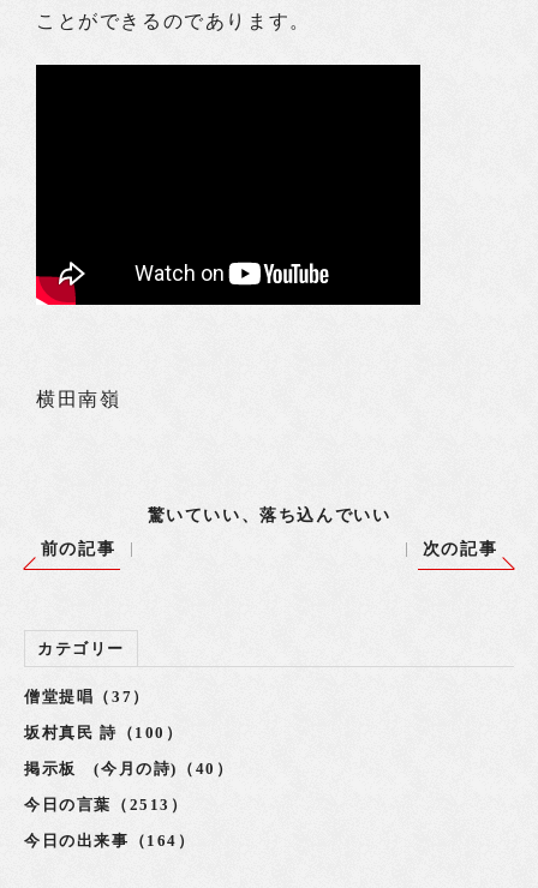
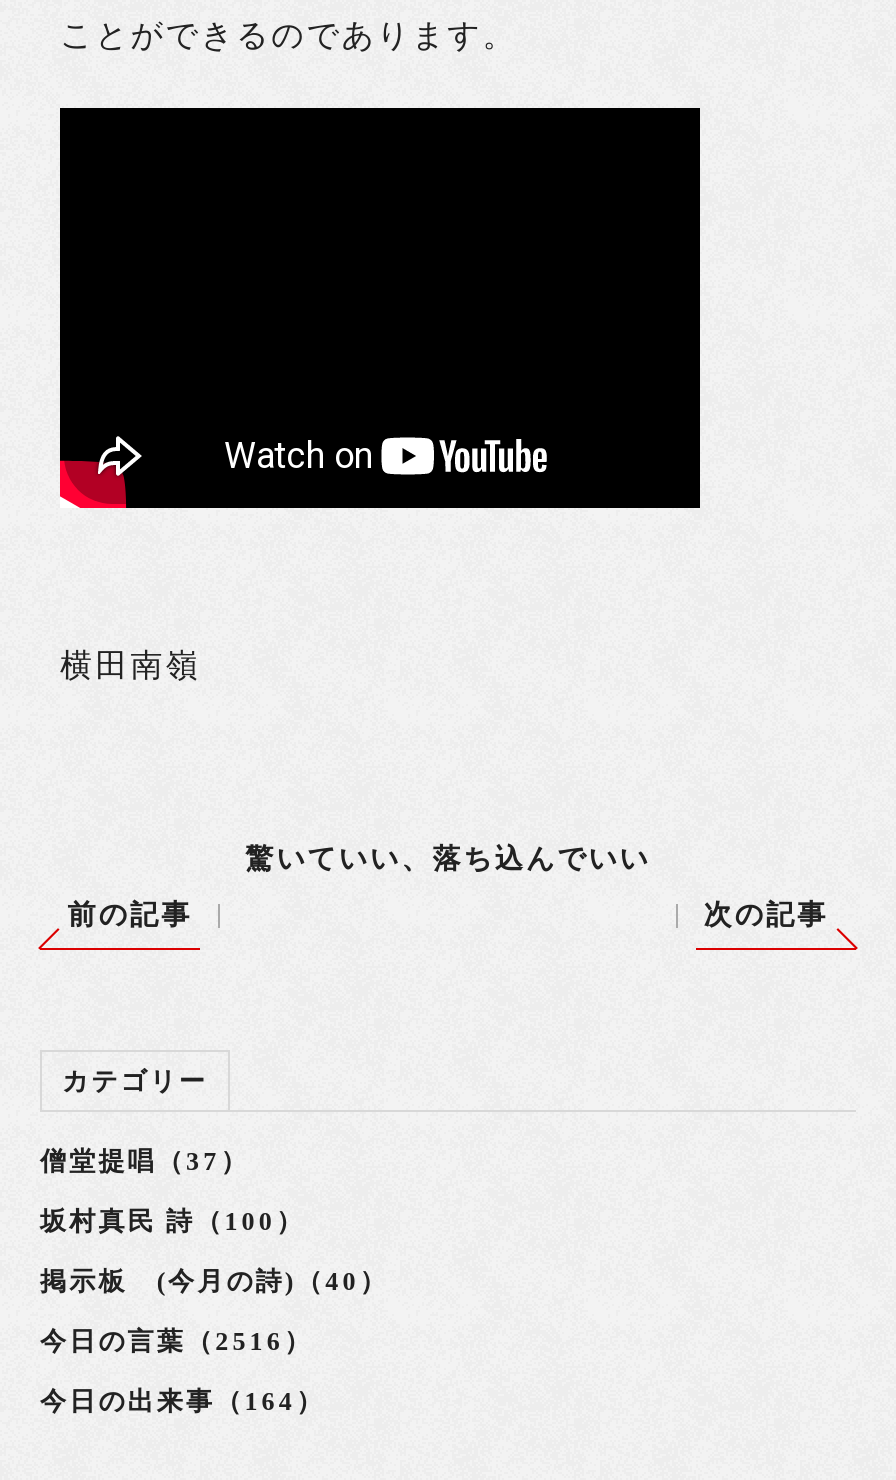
[24,796,188,814] 今日の言葉（2513） -> [40,1326,313,1356] 今日の言葉（2516）

